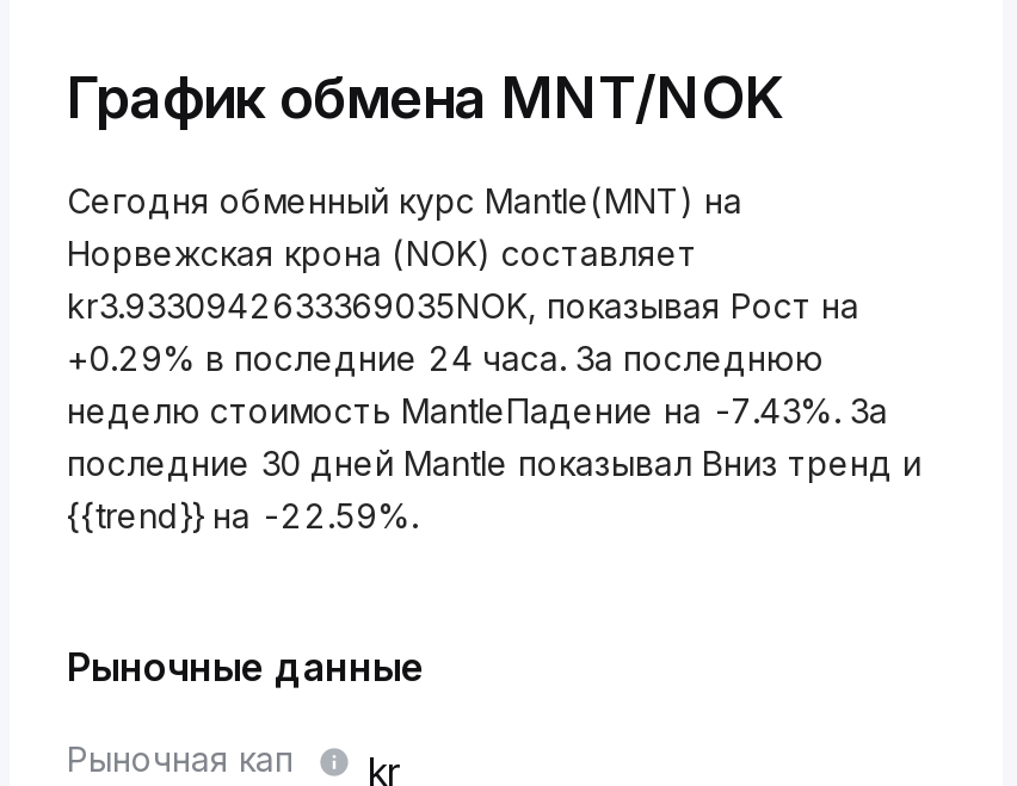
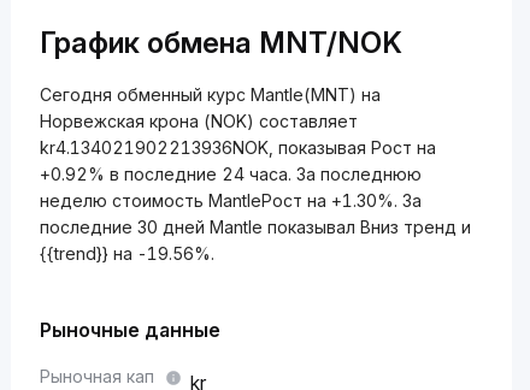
[67,285,859,326] kr3.9330942633369035NOK, показывая Рост на -> [40,137,436,158] kr4.134021902213936NOK, показывая Рост на
[67,338,824,378] +0.29% в последние 24 часа. За последнюю -> [40,164,422,184] +0.92% в последние 24 часа. За последнюю
[67,390,888,431] неделю стоимость MantleПадение на -7.43%. За -> [40,190,422,211] неделю стоимость MantleРост на +1.30%. За
[67,495,418,536] {{trend}} на -22.59%. -> [40,243,214,264] {{trend}} на -19.56%.

